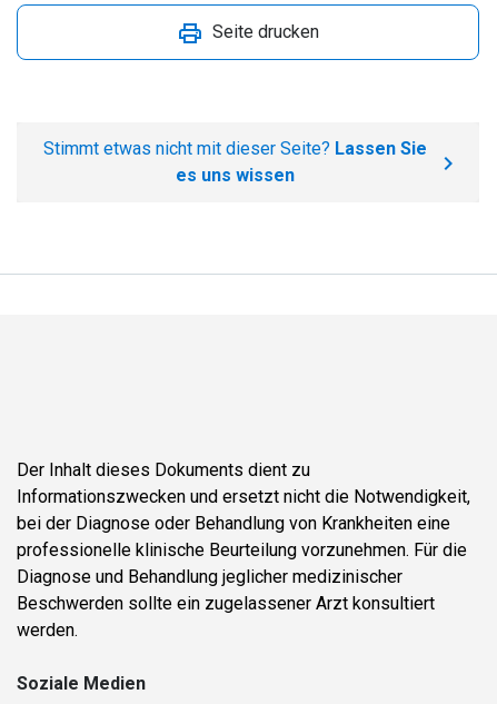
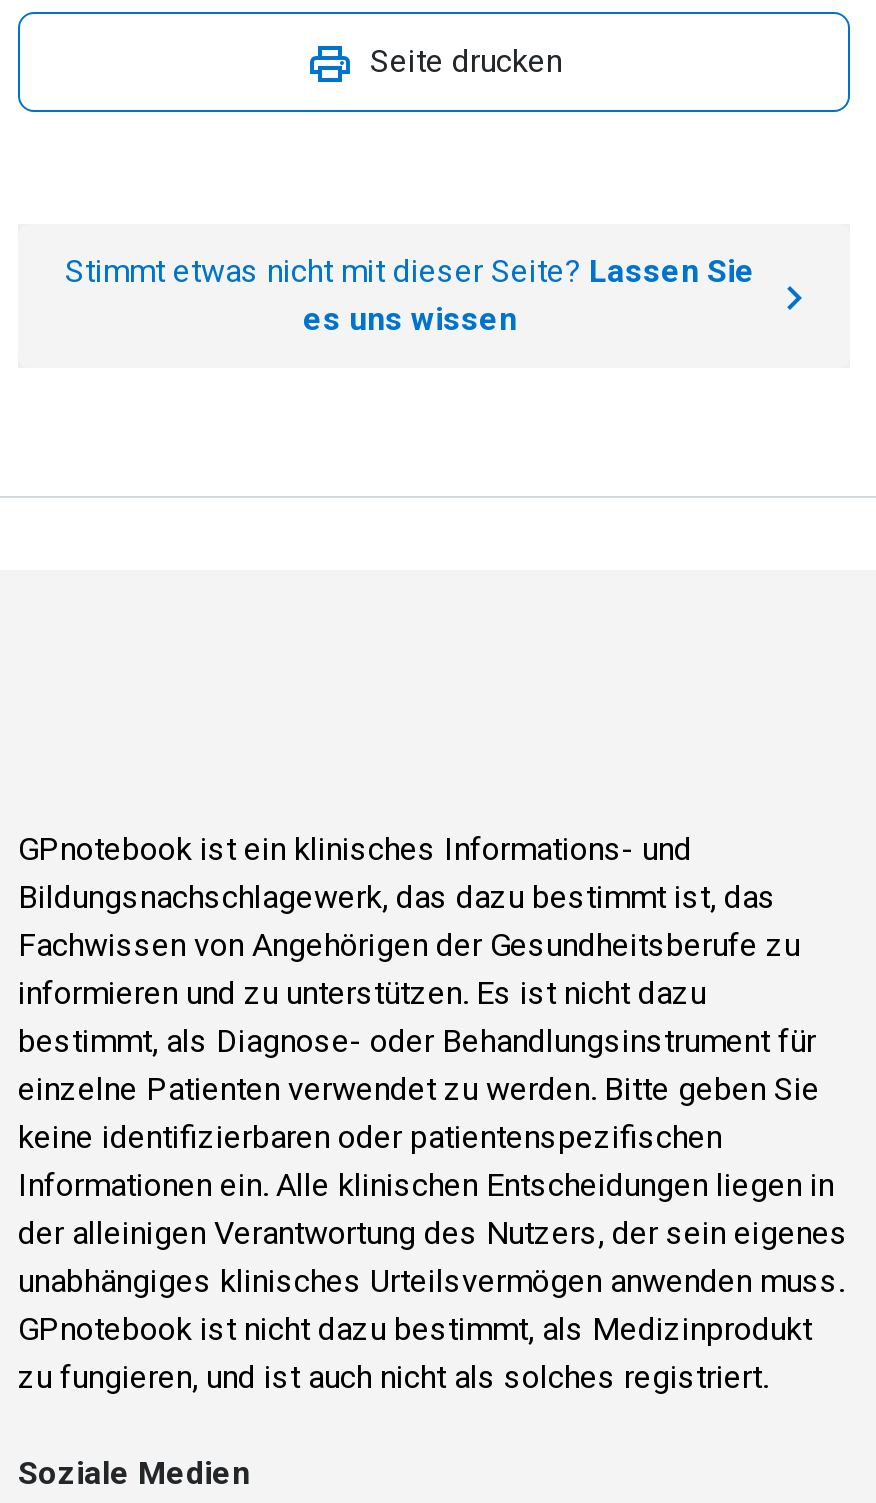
[17,459,470,641] Der Inhalt dieses Dokuments dient zu | Informationszwecken und ersetzt nicht die Notwendigkeit, | bei der Diagnose oder Behandlung von Krankheiten eine | professionelle klinische Beurteilung vorzunehmen. Für die | Diagnose und Behandlung jeglicher medizinischer | Beschwerden sollte ein zugelassener Arzt konsultiert | werden. -> [18,830,848,1396] GPnotebook ist ein klinisches Informations- und | Bildungsnachschlagewerk, das dazu bestimmt ist, das | Fachwissen von Angehörigen der Gesundheitsberufe zu | informieren und zu unterstützen. Es ist nicht dazu | bestimmt, als Diagnose- oder Behandlungsinstrument für | einzelne Patienten verwendet zu werden. Bitte geben Sie | keine identifizierbaren oder patientenspezifischen | Informationen ein. Alle klinischen Entscheidungen liegen in | der alleinigen Verantwortung des Nutzers, der sein eigenes | unabhängiges klinisches Urteilsvermögen anwenden muss. | GPnotebook ist nicht dazu bestimmt, als Medizinprodukt | zu fungieren, und ist auch nicht als solches registriert.

